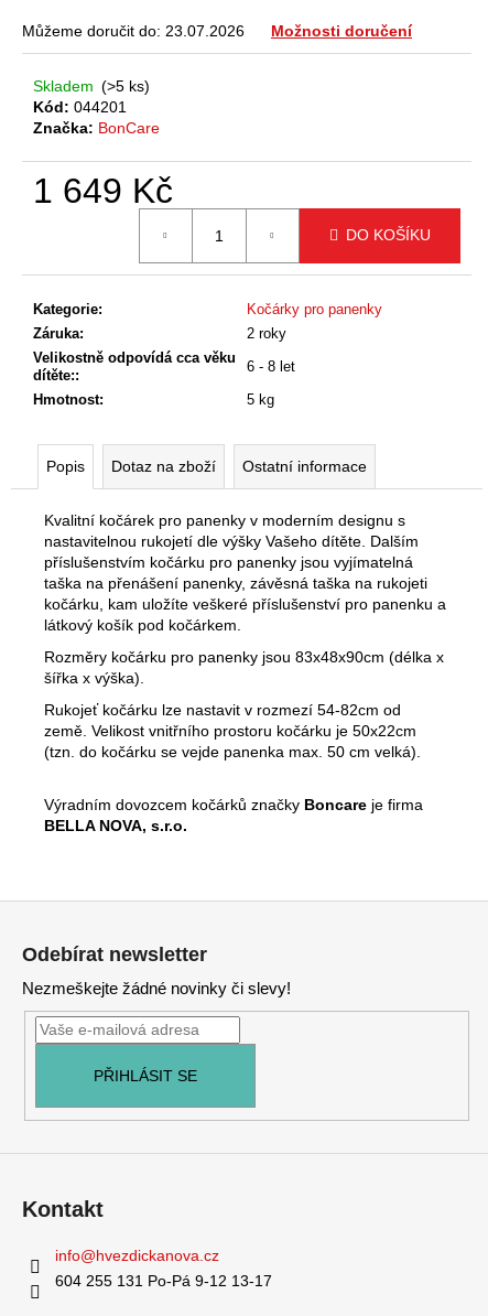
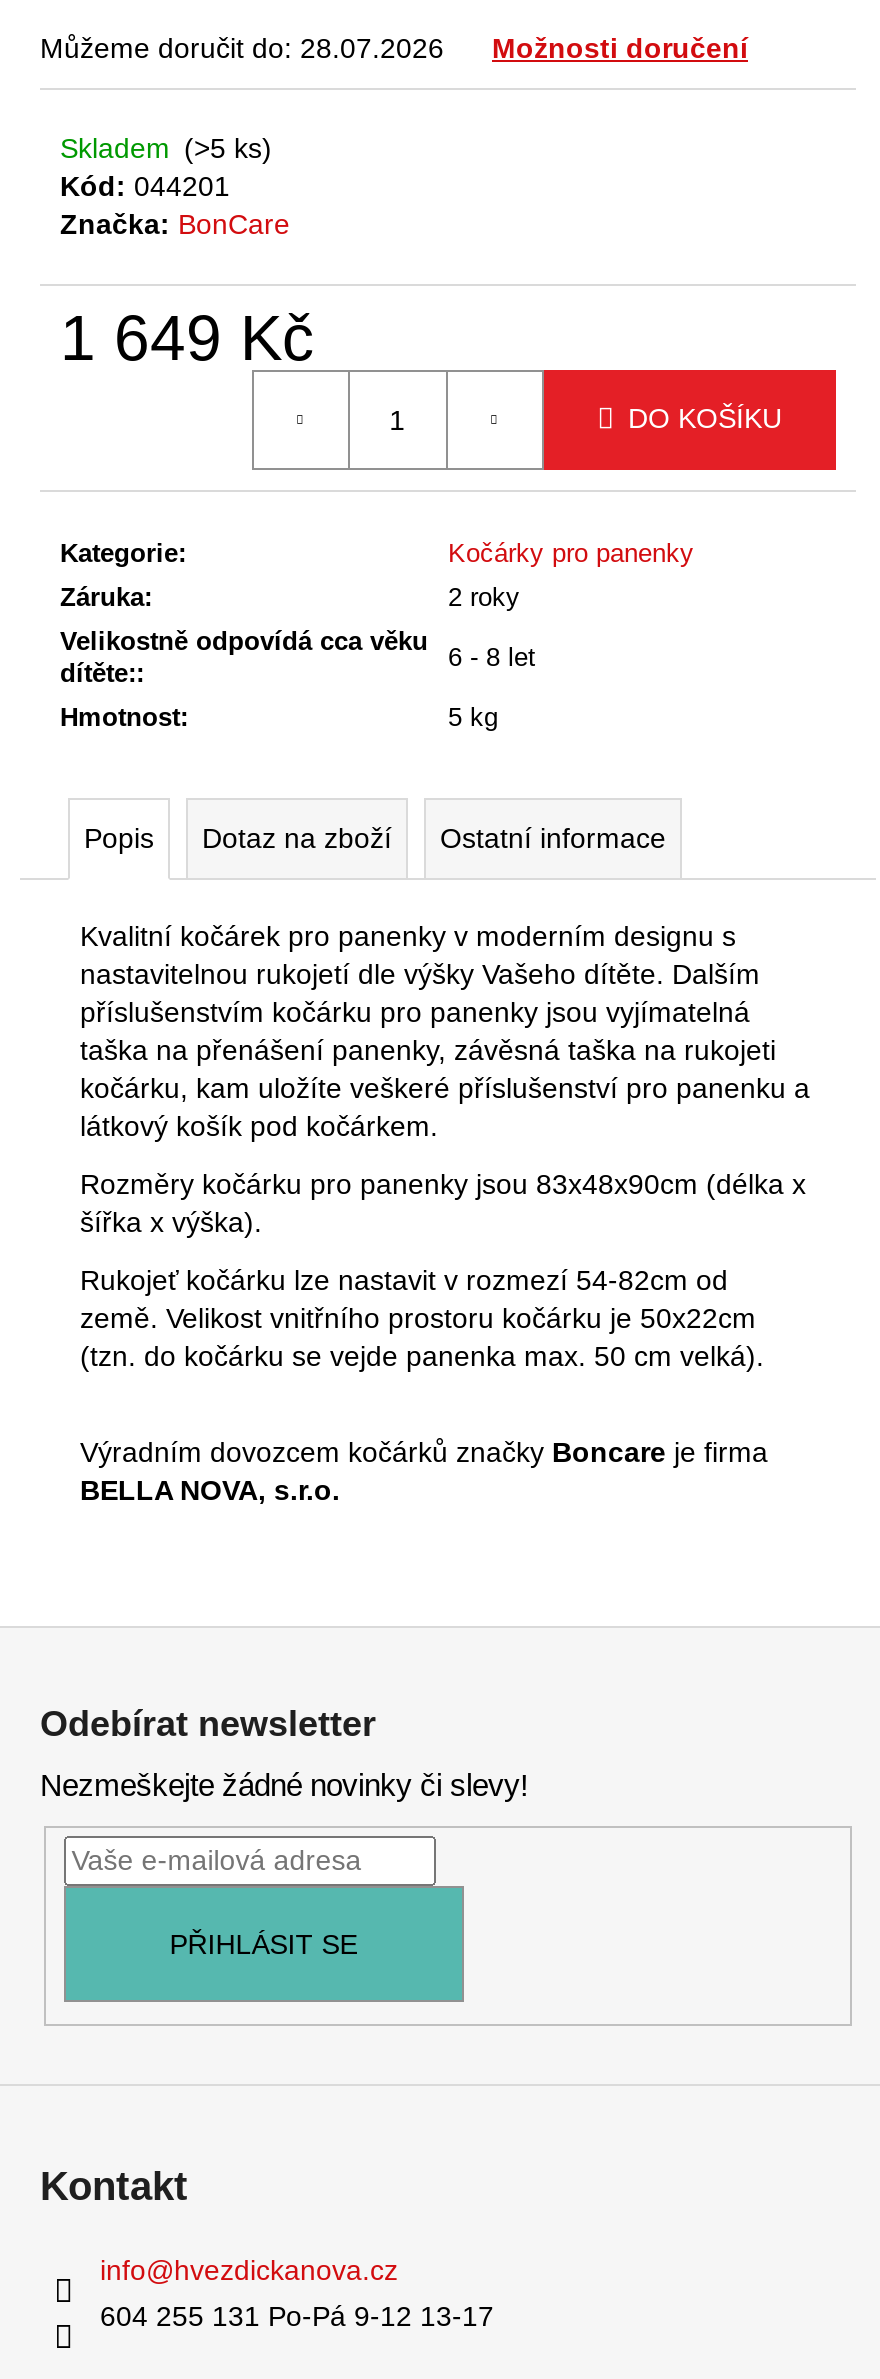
[22,21,245,39] Můžeme doručit do: 23.07.2026 -> [40,31,444,63] Můžeme doručit do: 28.07.2026

